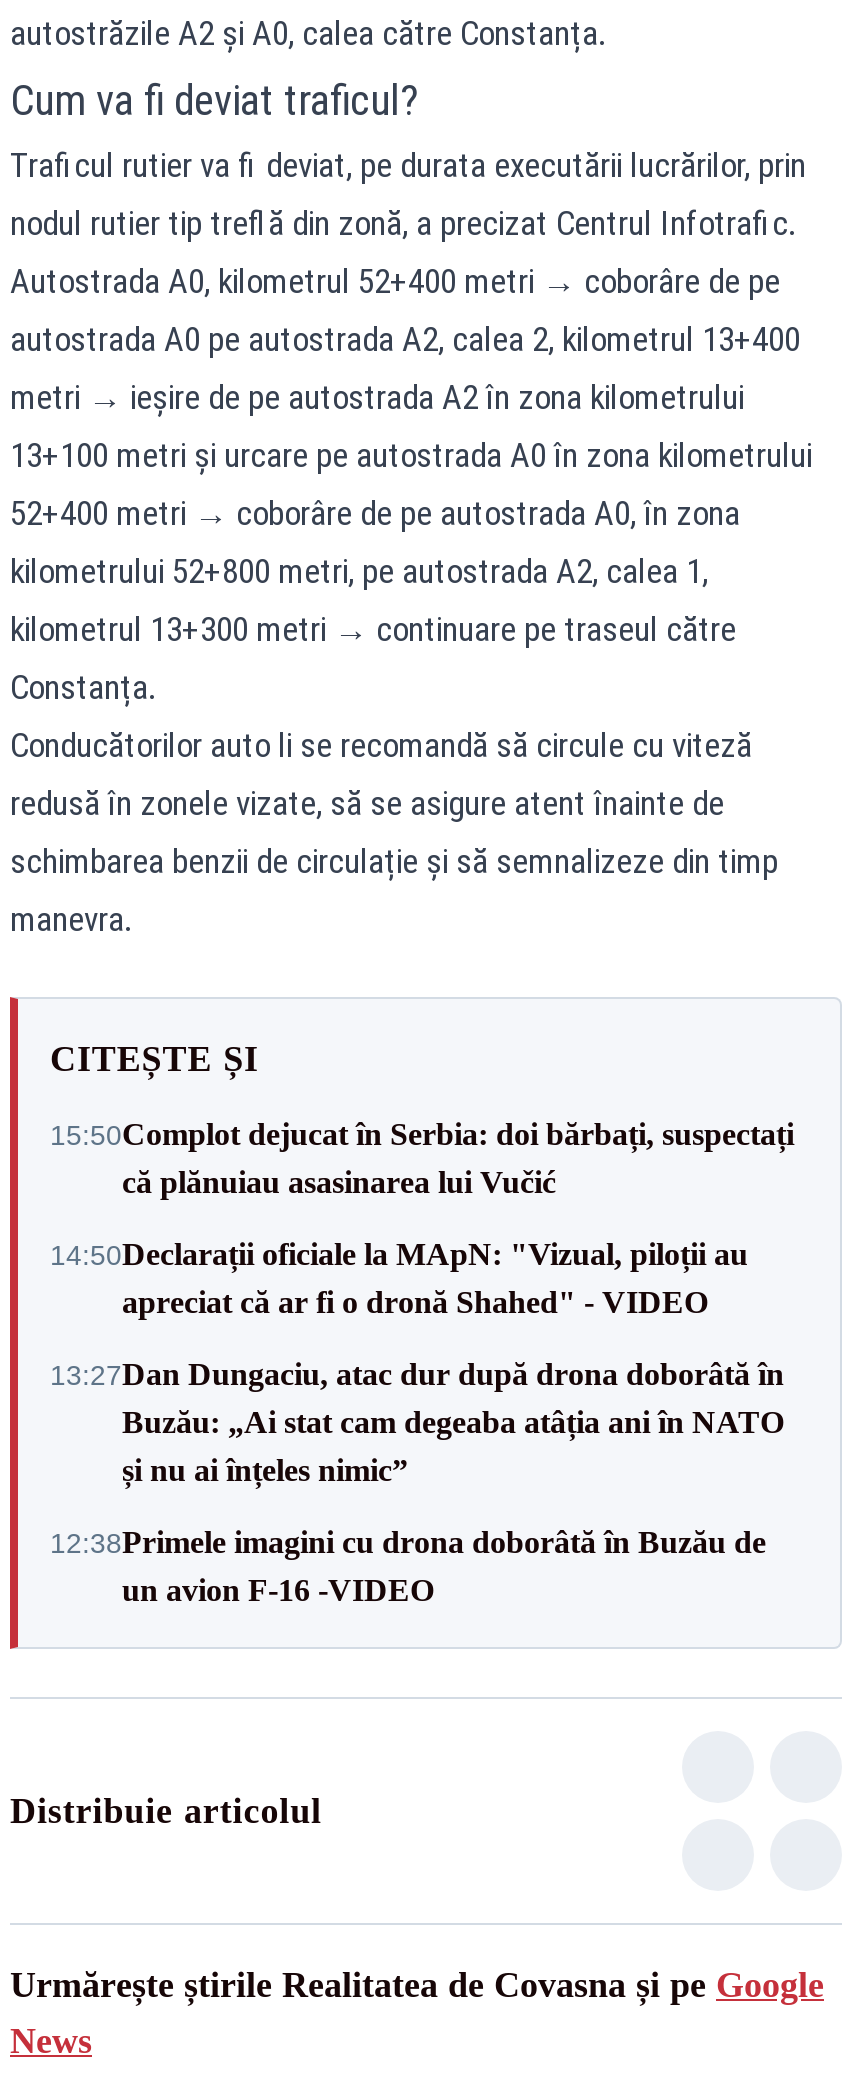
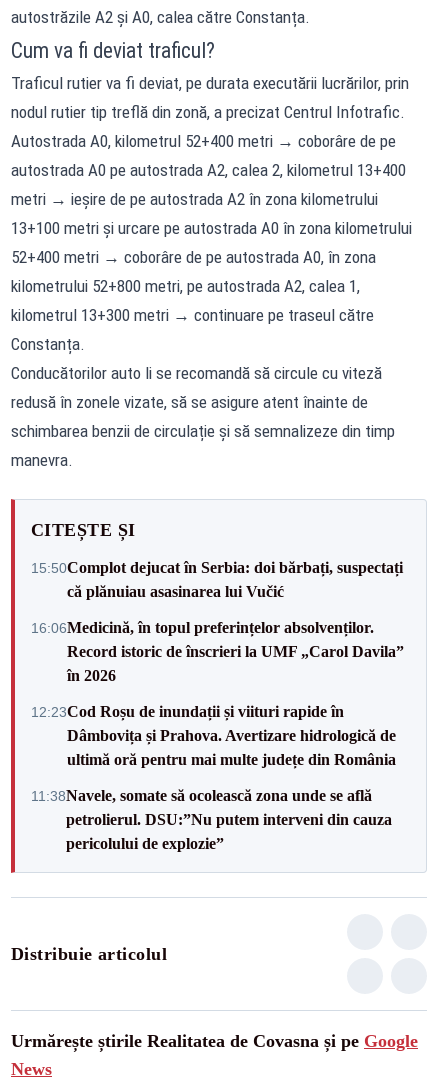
[50,1237,748,1319] 14:50Declarații oficiale la MApN: "Vizual, piloții au | apreciat că ar fi o dronă Shahed" - VIDEO -> [31,618,404,683] 16:06Medicină, în topul preferințelor absolvenților. | Record istoric de înscrieri la UMF „Carol Davila” | în 2026
[50,1357,784,1487] 13:27Dan Dungaciu, atac dur după drona doborâtă în | Buzău: „Ai stat cam degeaba atâția ani în NATO | și nu ai înțeles nimic” -> [31,702,396,767] 12:23Cod Roșu de inundații și viituri rapide în | Dâmbovița și Prahova. Avertizare hidrologică de | ultimă oră pentru mai multe județe din România
[50,1525,766,1607] 12:38Primele imagini cu drona doborâtă în Buzău de | un avion F-16 -VIDEO -> [31,786,392,851] 11:38Navele, somate să ocolească zona unde se află | petrolierul. DSU:”Nu putem interveni din cauza | pericolului de explozie”

